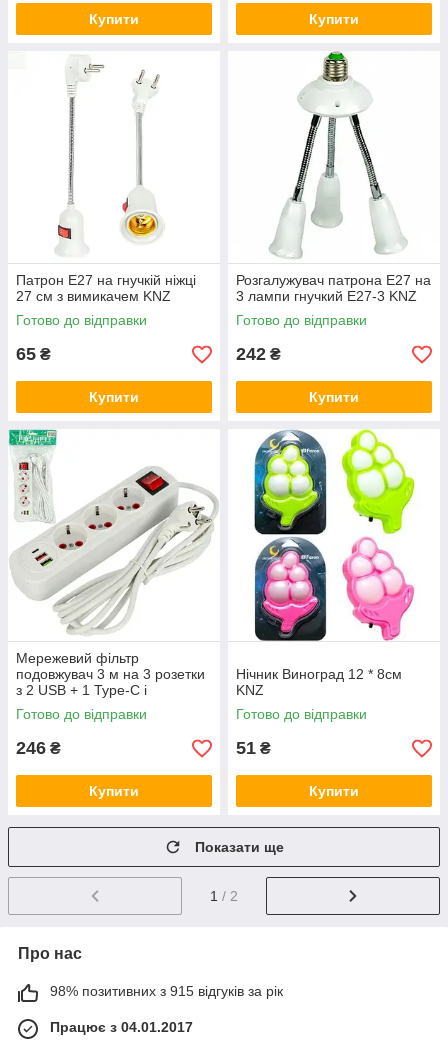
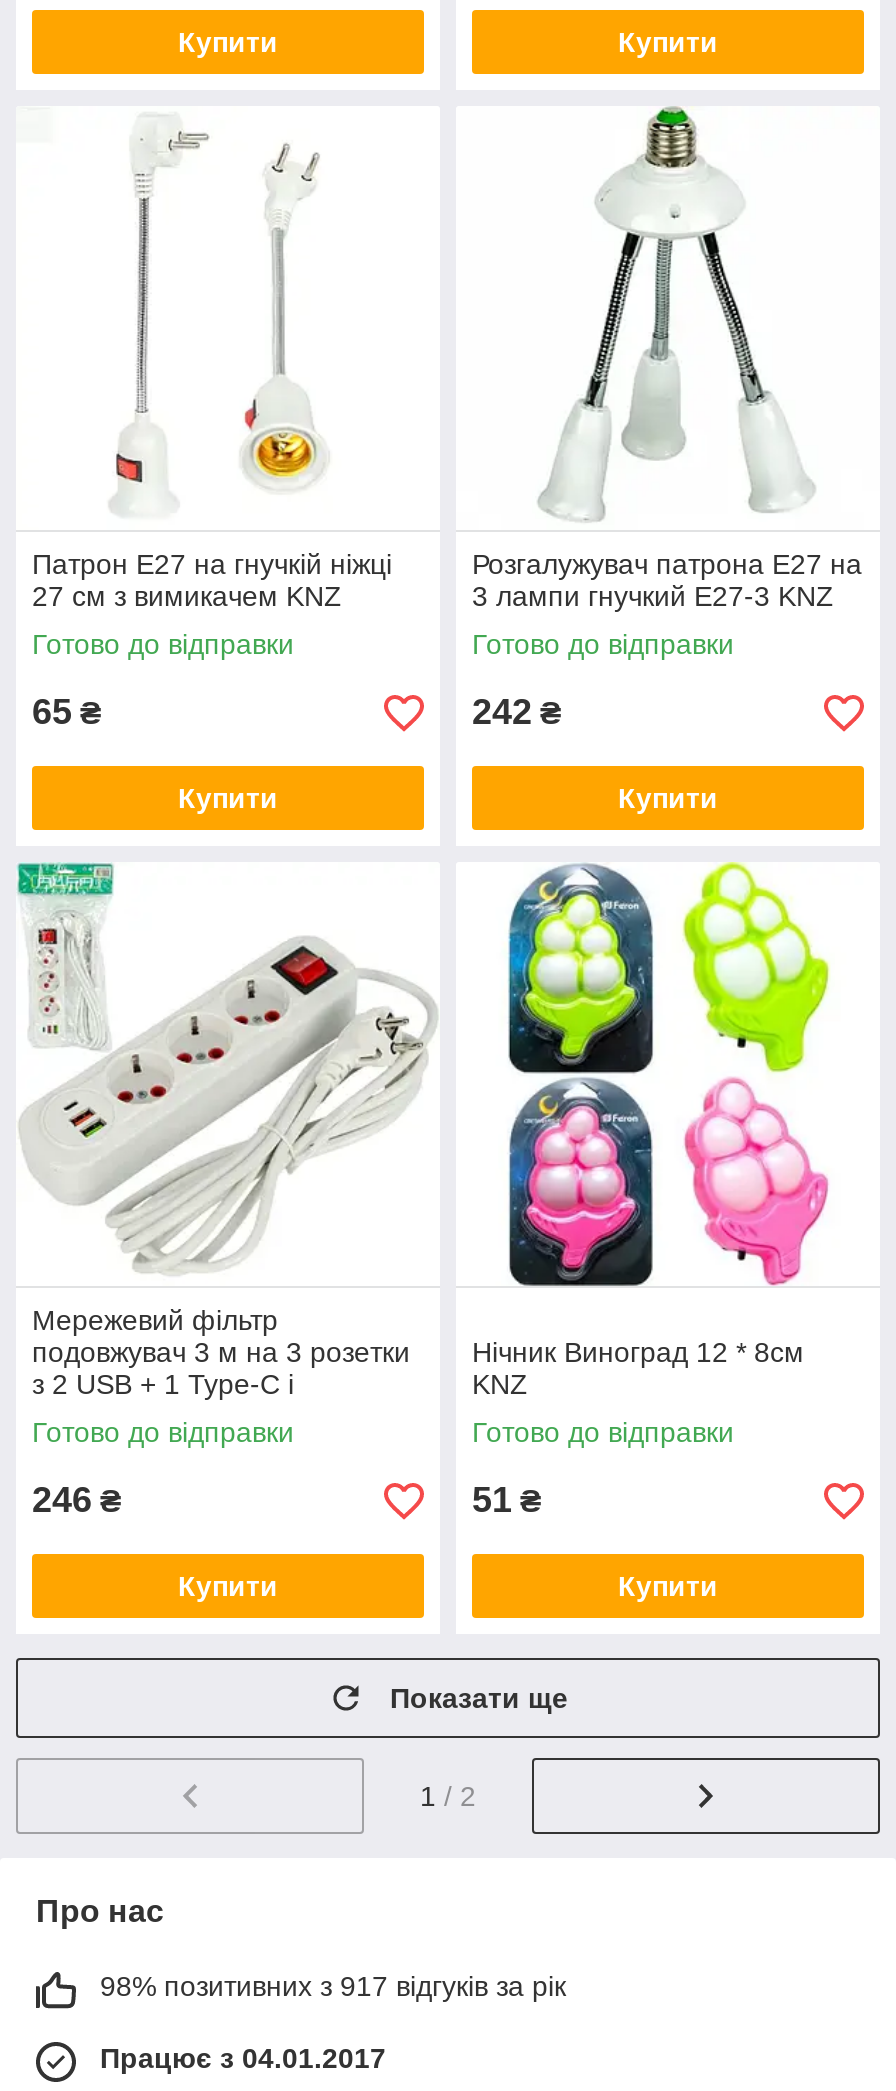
[50,983,283,999] 98% позитивних з 915 відгуків за рік -> [100,1970,566,2002] 98% позитивних з 917 відгуків за рік

